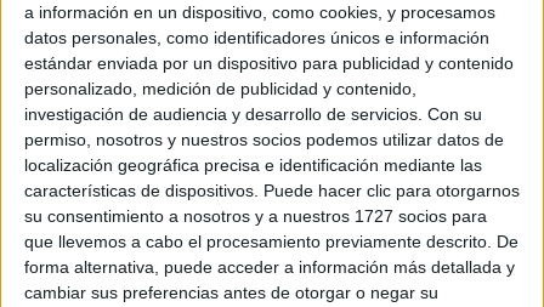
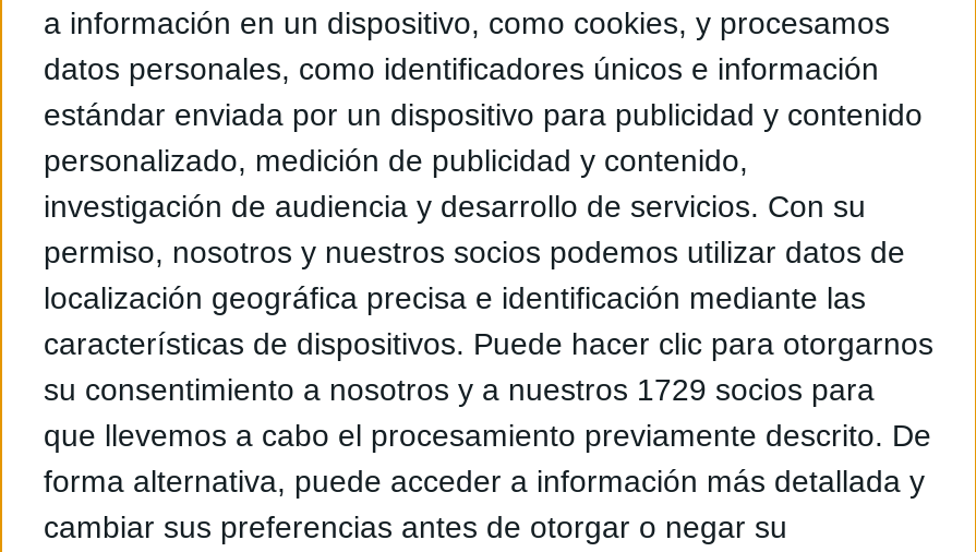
[24,207,487,226] su consentimiento a nosotros y a nuestros 1727 socios para -> [44,371,875,406] su consentimiento a nosotros y a nuestros 1729 socios para

